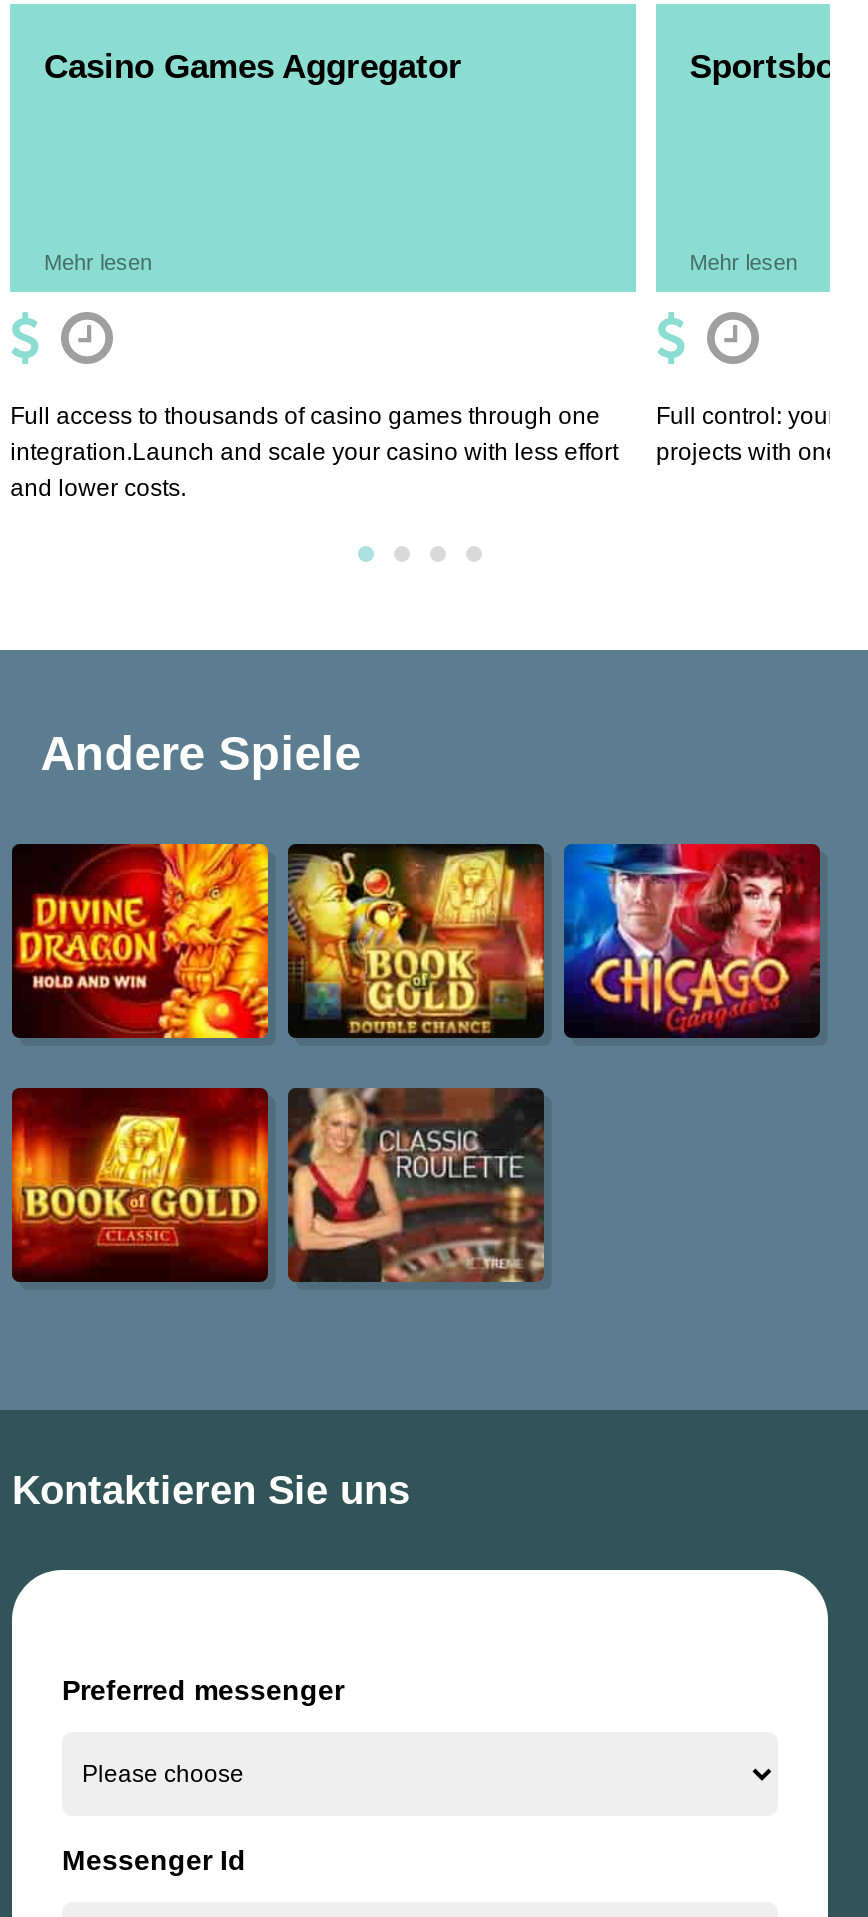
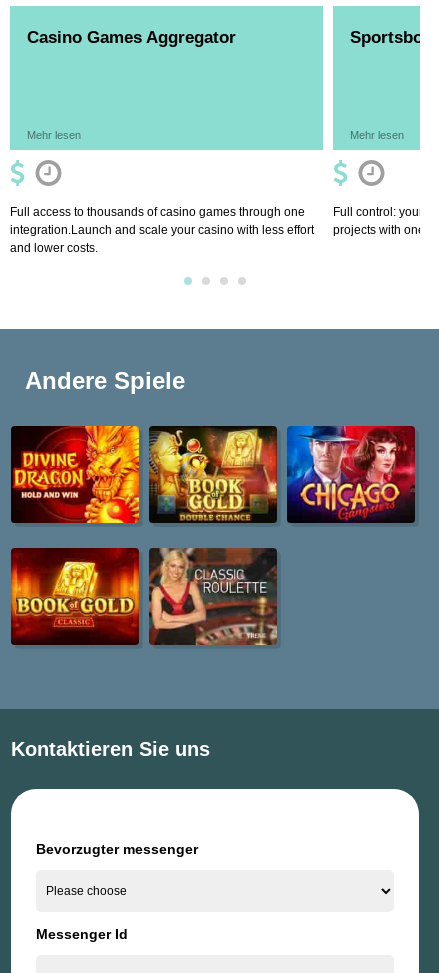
[62,1674,344,1706] Preferred messenger -> [36,841,198,857] Bevorzugter messenger

